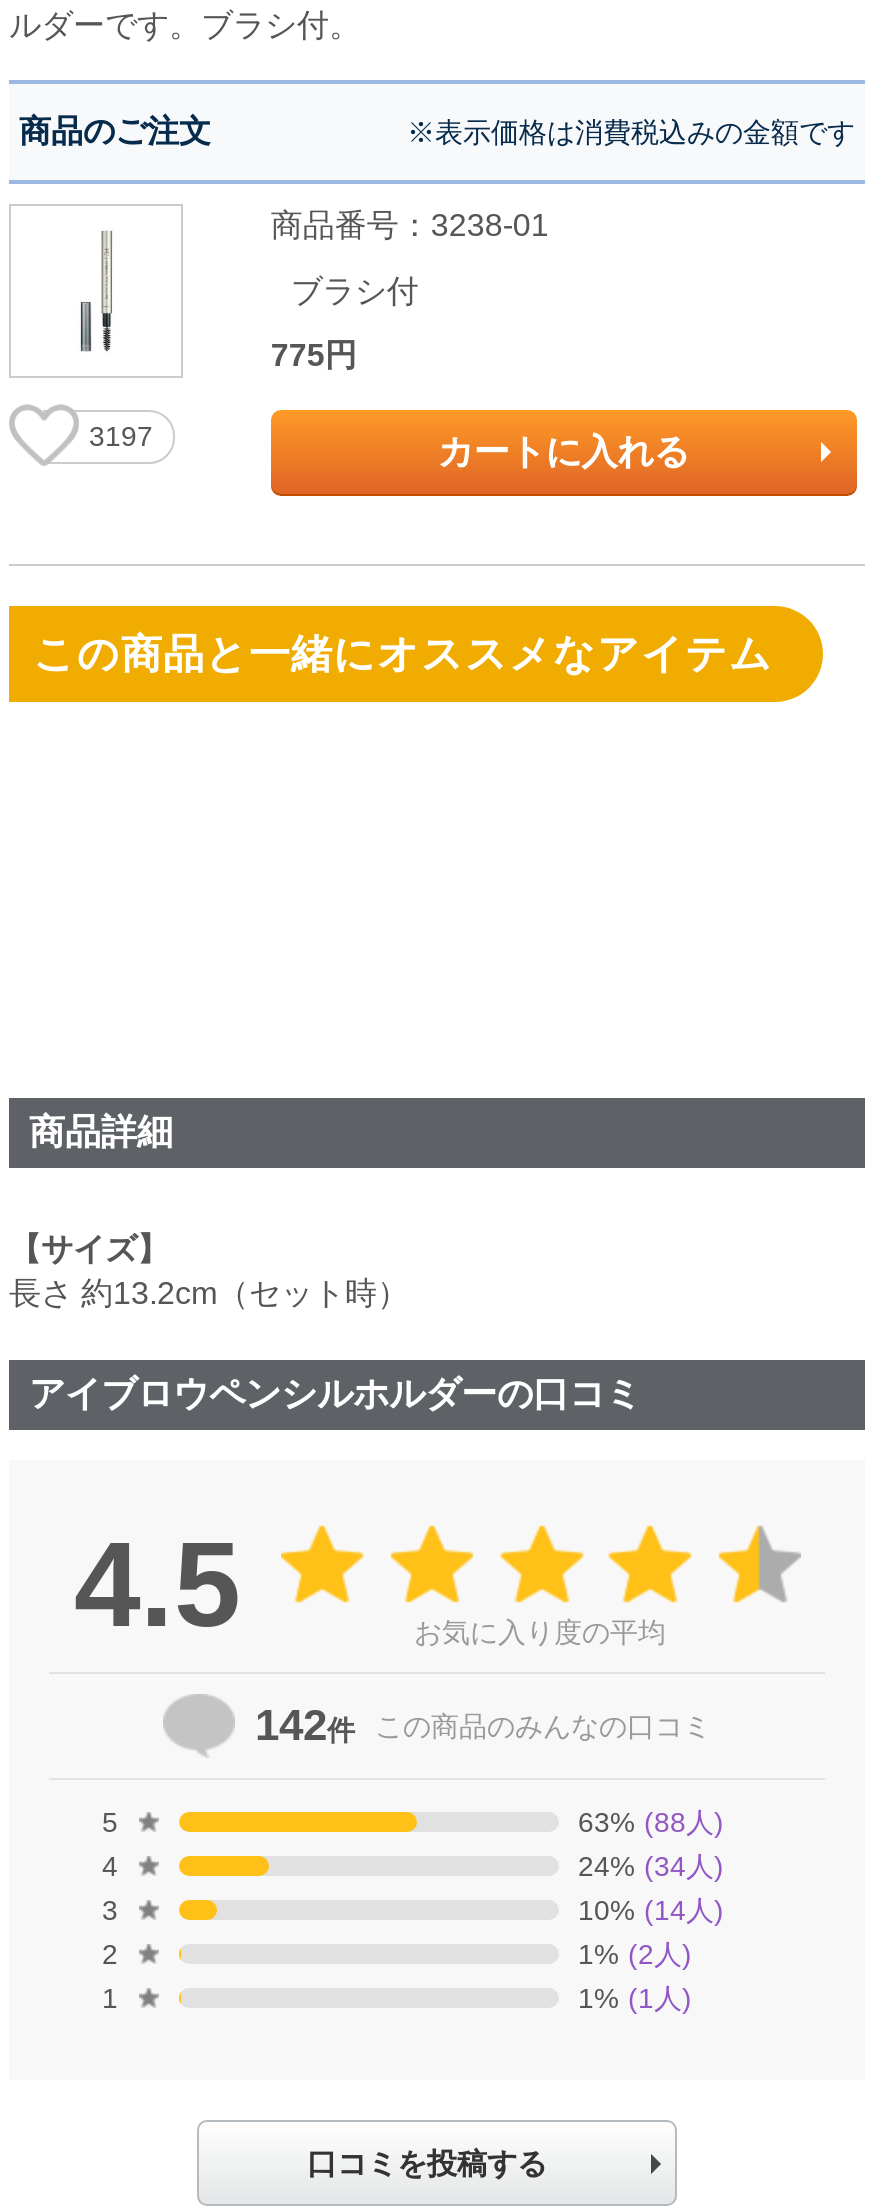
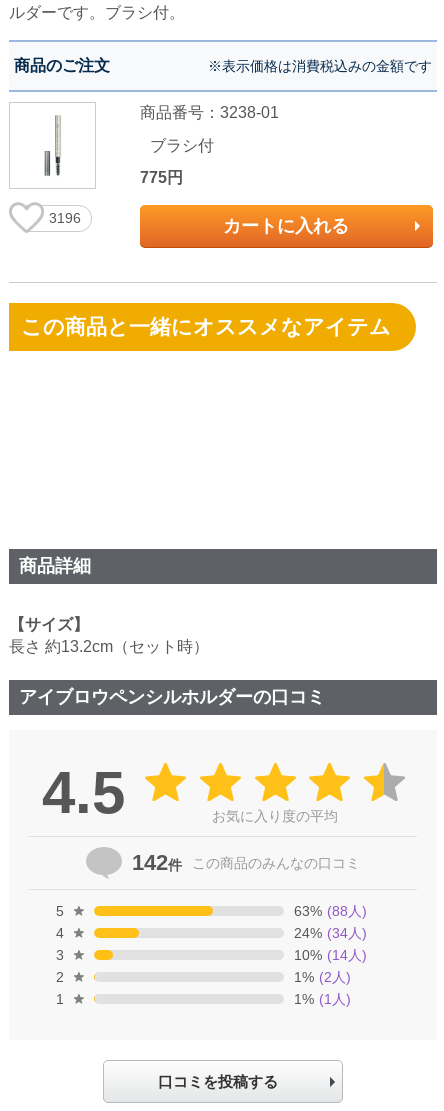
[89,419,153,451] 3197 -> [49,210,81,226] 3196

